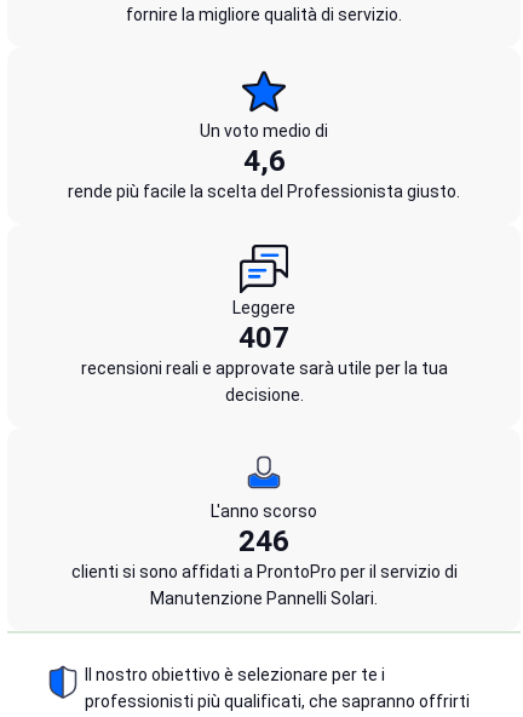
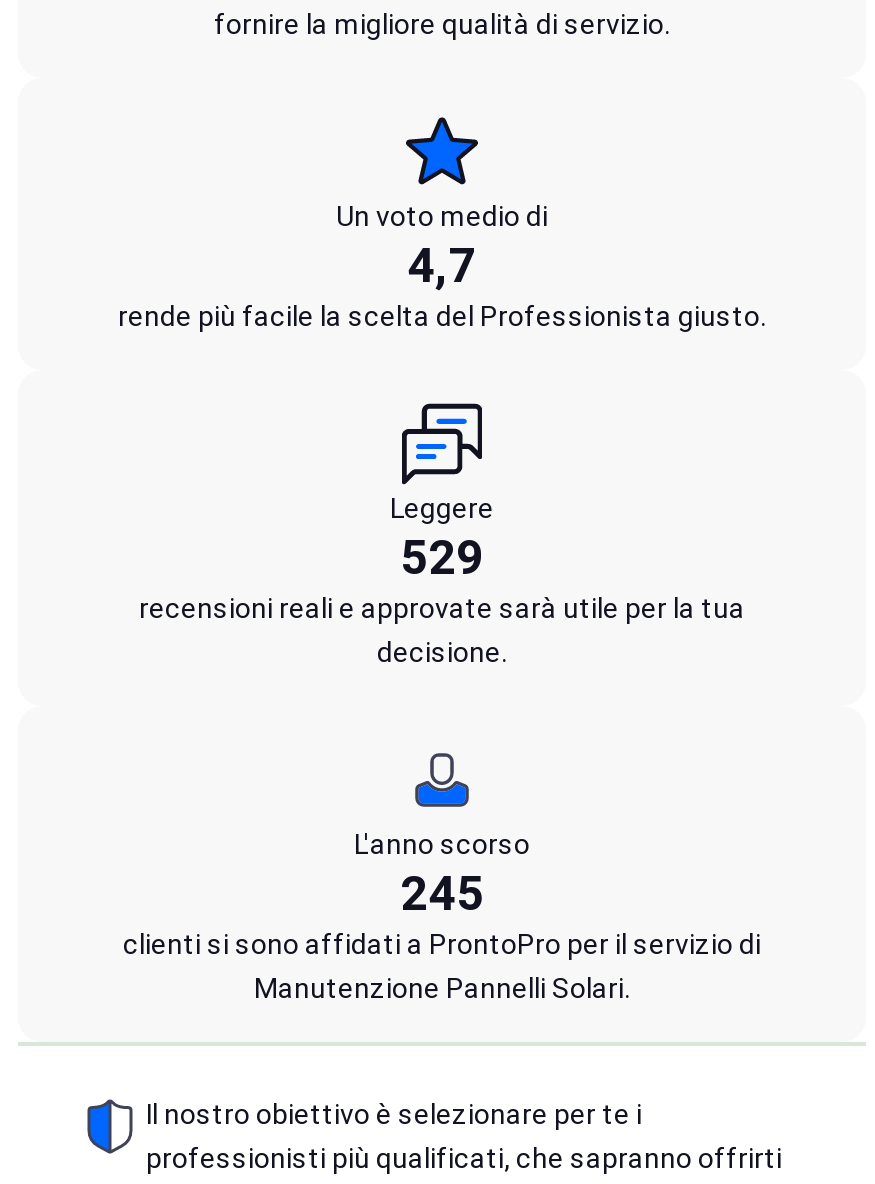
[243,144,285,178] 4,6 -> [407,238,477,294] 4,7
[238,321,289,355] 407 -> [400,530,484,586] 529
[238,524,289,558] 246 -> [400,866,484,922] 245

